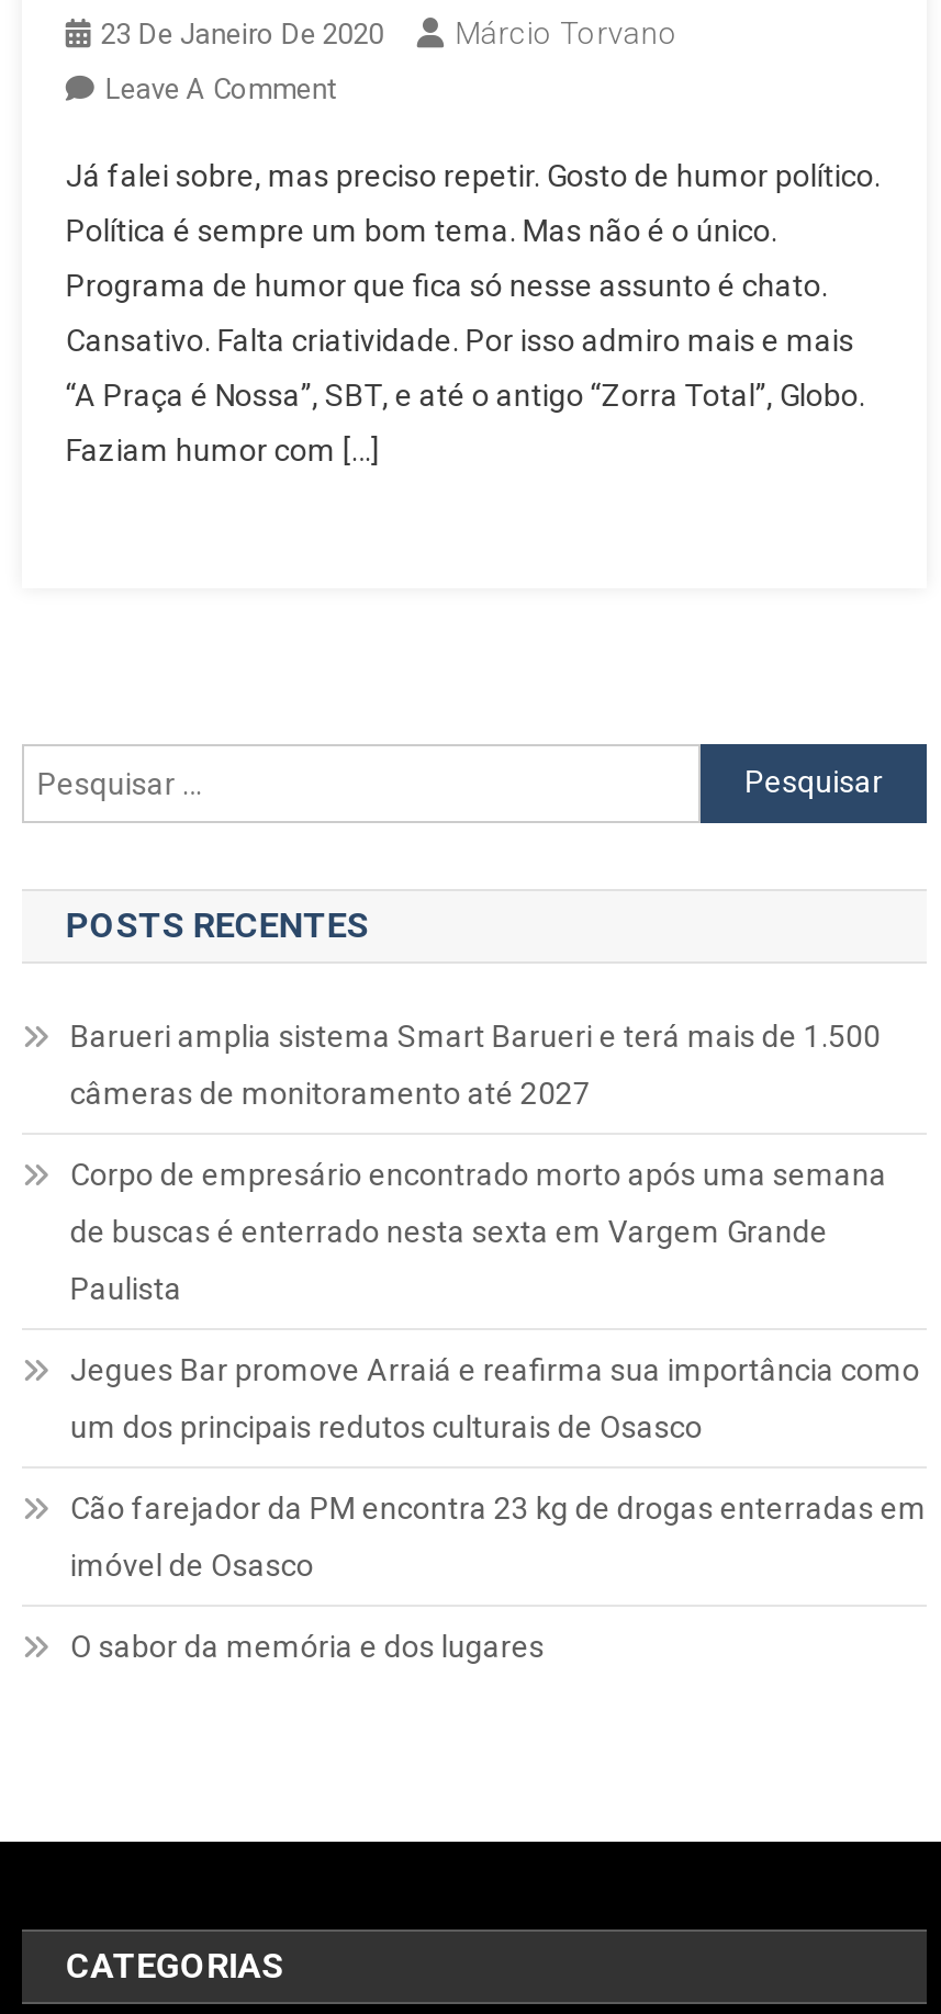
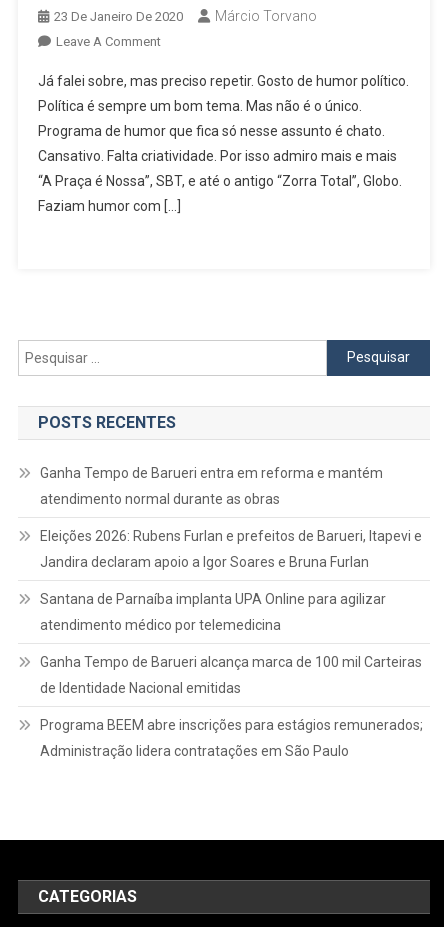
[70,1019,880,1054] Barueri amplia sistema Smart Barueri e terá mais de 1.500 -> [40,465,383,481] Ganha Tempo de Barueri entra em reforma e mantém
[70,1076,591,1111] câmeras de monitoramento até 2027 -> [40,491,280,507] atendimento normal durante as obras
[70,1157,887,1192] Corpo de empresário encontrado morto após uma semana -> [40,528,422,544] Eleições 2026: Rubens Furlan e prefeitos de Barueri, Itapevi e
[70,1214,828,1249] de buscas é enterrado nesta sexta em Vargem Grande -> [40,554,369,570] Jandira declaram apoio a Igor Soares e Bruna Furlan
[70,1271,182,1306] Paulista -> [40,591,386,607] Santana de Parnaíba implanta UPA Online para agilizar
[70,1352,920,1387] Jegues Bar promove Arraiá e reafirma sua importância como -> [40,617,281,633] atendimento médico por telemedicina
[70,1409,703,1444] um dos principais redutos culturais de Osasco -> [40,654,422,670] Ganha Tempo de Barueri alcança marca de 100 mil Carteiras
[70,1490,927,1526] Cão farejador da PM encontra 23 kg de drogas enterradas em -> [40,680,241,696] de Identidade Nacional emitidas
[70,1548,314,1583] imóvel de Osasco -> [40,717,423,733] Programa BEEM abre inscrições para estágios remunerados;
[70,1629,544,1664] O sabor da memória e dos lugares -> [40,743,349,759] Administração lidera contratações em São Paulo

